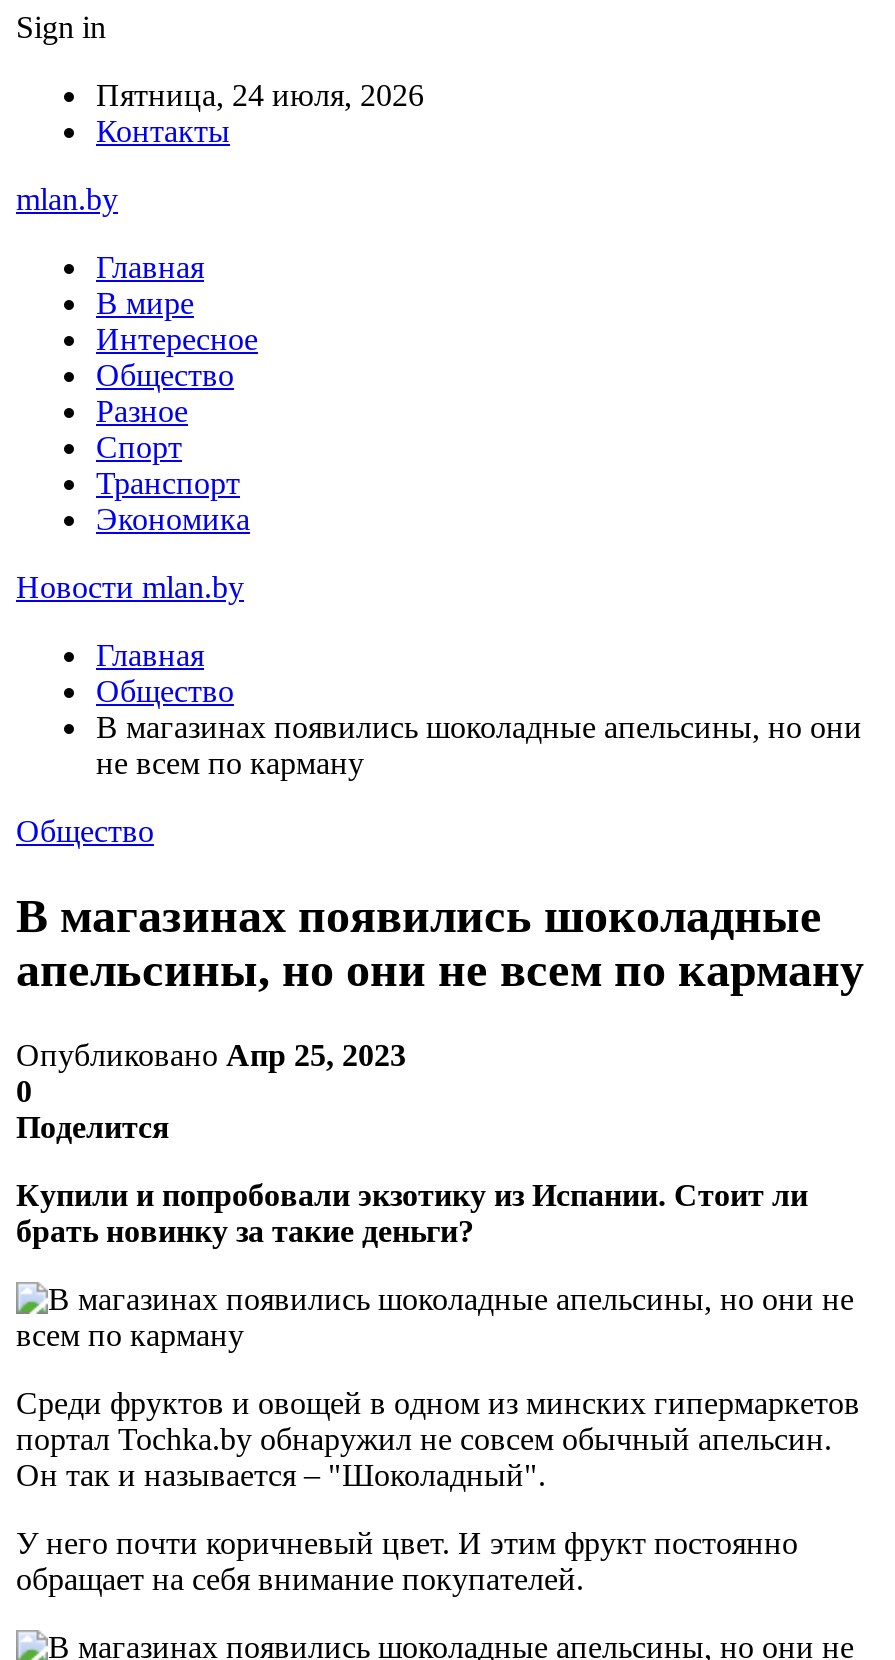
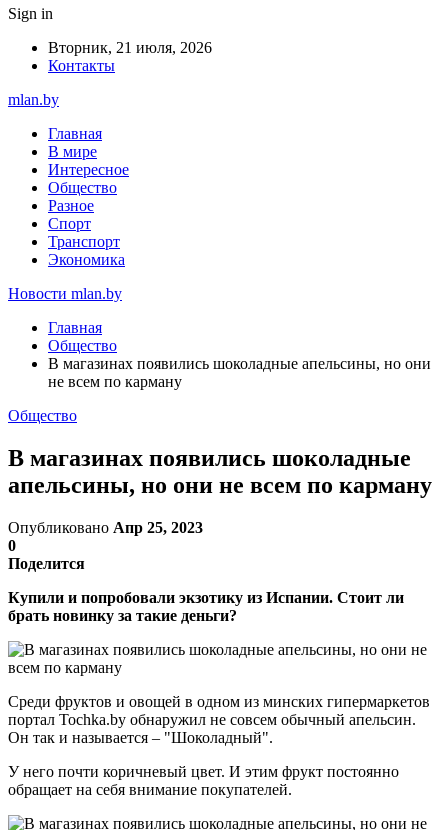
[96,78,424,112] Пятница, 24 июля, 2026 -> [48,39,212,56] Вторник, 21 июля, 2026

